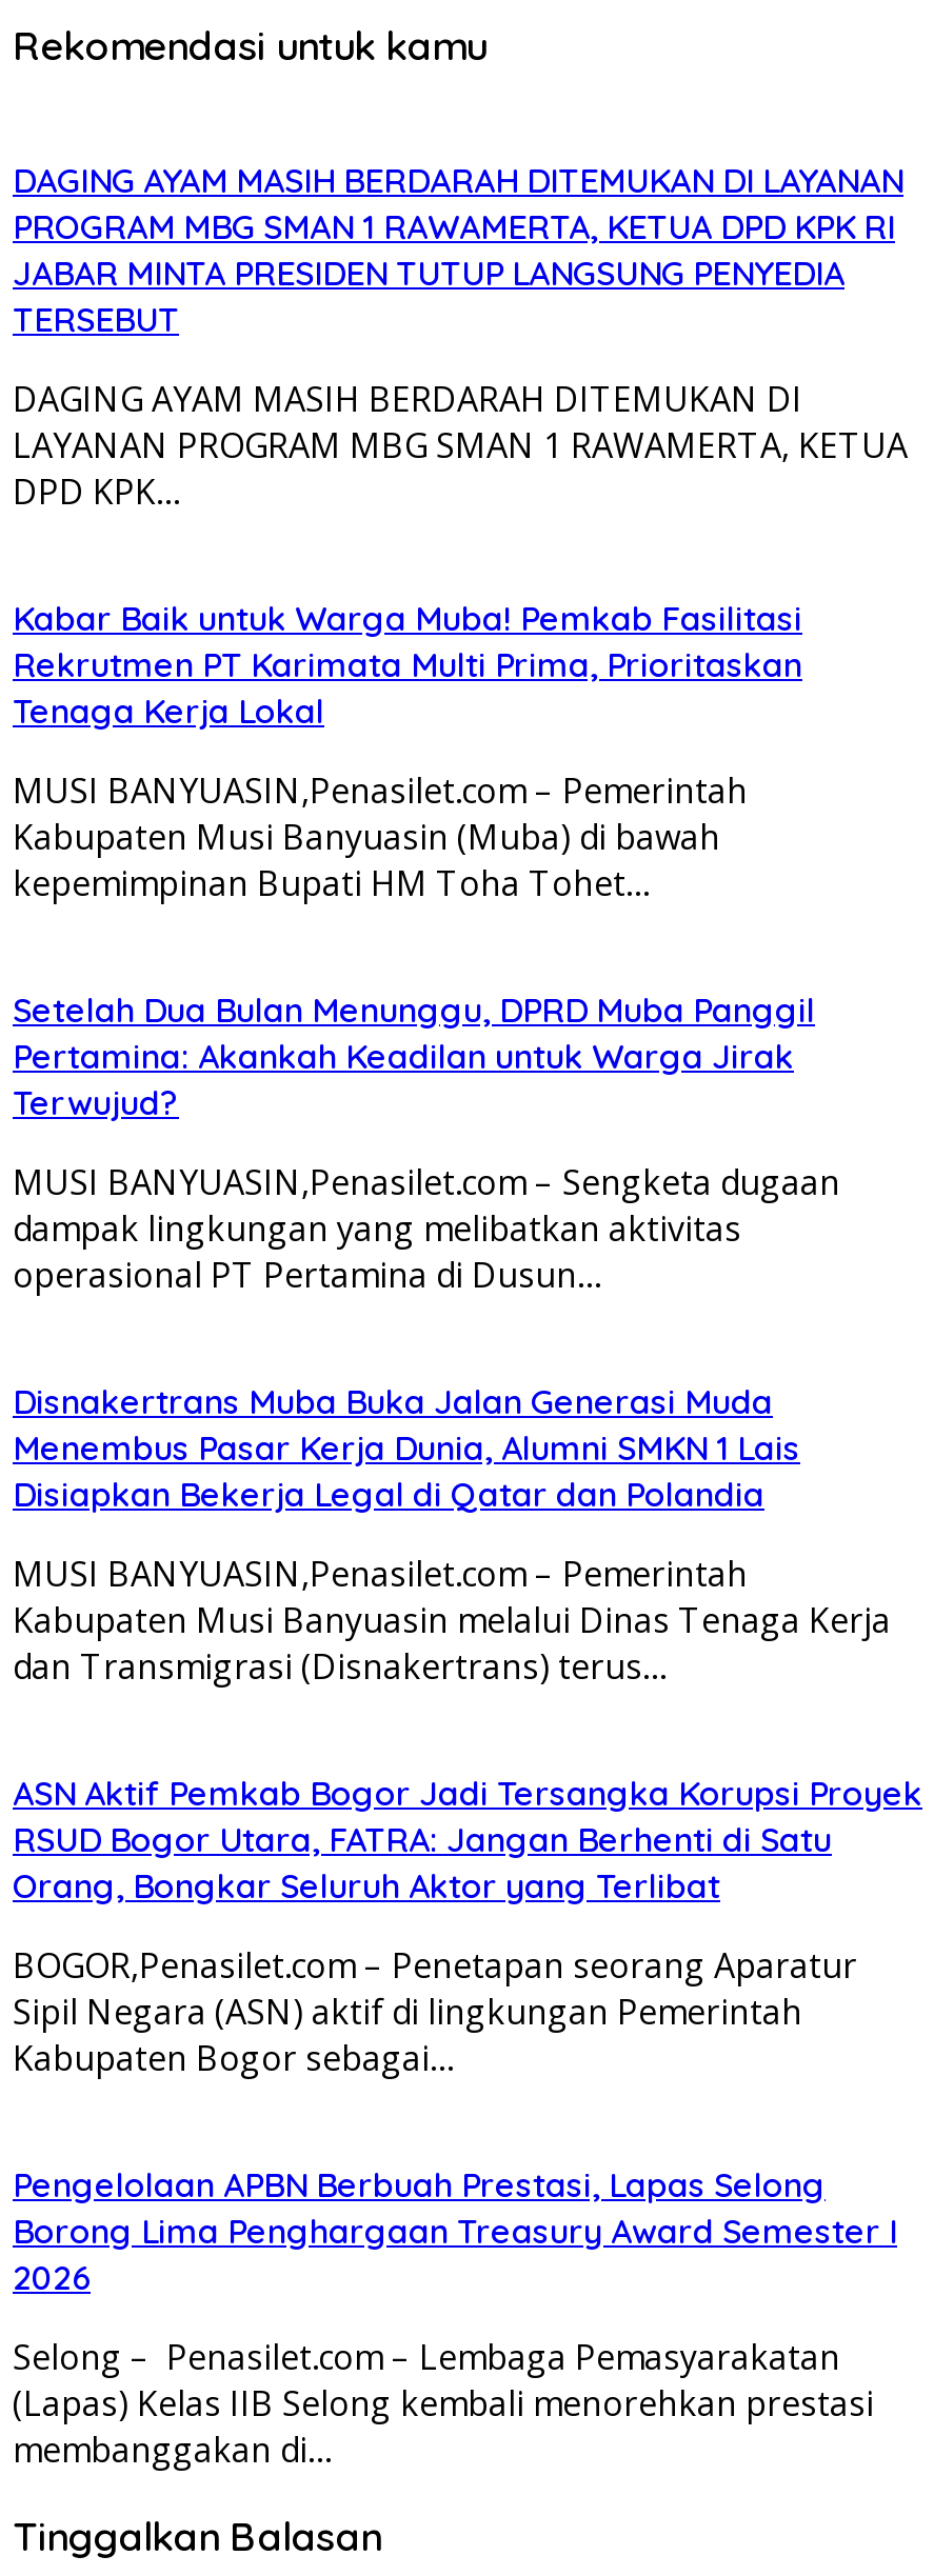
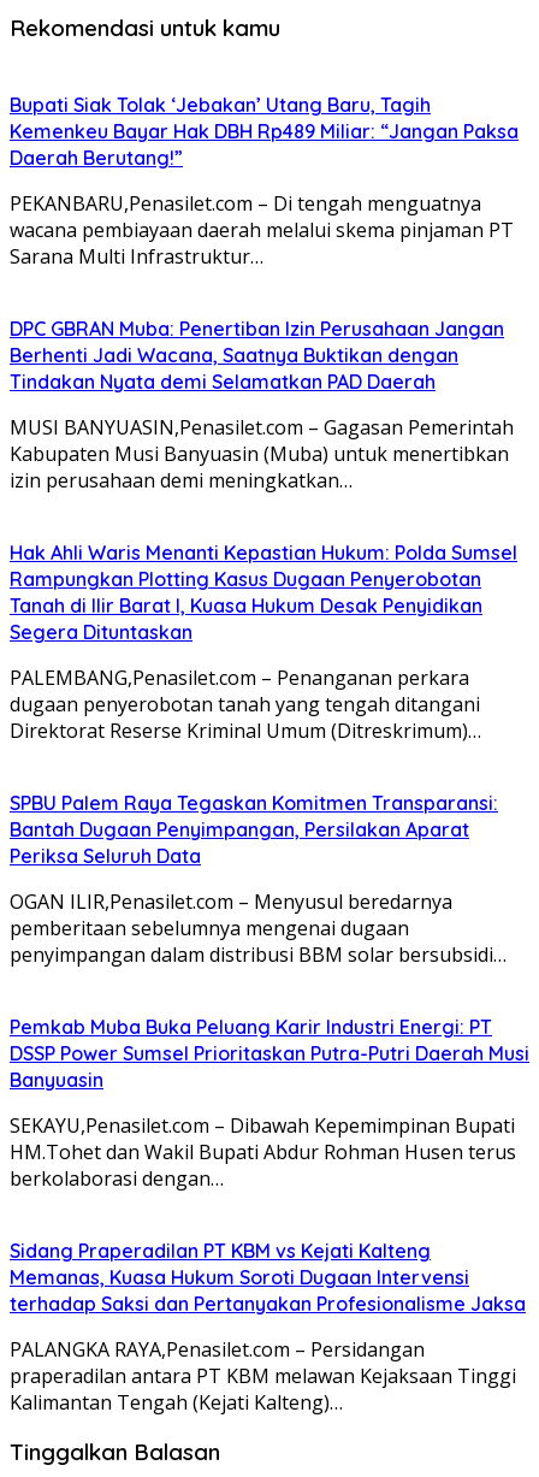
[13,158,903,339] DAGING AYAM MASIH BERDARAH DITEMUKAN DI LAYANAN | PROGRAM MBG SMAN 1 RAWAMERTA, KETUA DPD KPK RI | JABAR MINTA PRESIDEN TUTUP LANGSUNG PENYEDIA | TERSEBUT -> [10,92,519,169] Bupati Siak Tolak ‘Jebakan’ Utang Baru, Tagih | Kemenkeu Bayar Hak DBH Rp489 Miliar: “Jangan Paksa | Daerah Berutang!”
[13,375,908,514] DAGING AYAM MASIH BERDARAH DITEMUKAN DI | LAYANAN PROGRAM MBG SMAN 1 RAWAMERTA, KETUA | DPD KPK… -> [10,190,514,269] PEKANBARU,Penasilet.com – Di tengah menguatnya | wacana pembiayaan daerah melalui skema pinjaman PT | Sarana Multi Infrastruktur…
[13,596,802,731] Kabar Baik untuk Warga Muba! Pemkab Fasilitasi | Rekrutmen PT Karimata Multi Prima, Prioritaskan | Tenaga Kerja Lokal -> [10,316,504,393] DPC GBRAN Muba: Penertiban Izin Perusahaan Jangan | Berhenti Jadi Wacana, Saatnya Buktikan dengan | Tindakan Nyata demi Selamatkan PAD Daerah
[13,767,748,906] MUSI BANYUASIN,Penasilet.com – Pemerintah | Kabupaten Musi Banyuasin (Muba) di bawah | kepemimpinan Bupati HM Toha Tohet… -> [10,414,514,493] MUSI BANYUASIN,Penasilet.com – Gagasan Pemerintah | Kabupaten Musi Banyuasin (Muba) untuk menertibkan | izin perusahaan demi meningkatkan…
[13,988,815,1123] Setelah Dua Bulan Menunggu, DPRD Muba Panggil | Pertamina: Akankah Keadilan untuk Warga Jirak | Terwujud? -> [10,540,517,644] Hak Ahli Waris Menanti Kepastian Hukum: Polda Sumsel | Rampungkan Plotting Kasus Dugaan Penyerobotan | Tanah di Ilir Barat I, Kuasa Hukum Desak Penyidikan | Segera Dituntaskan
[13,1158,840,1297] MUSI BANYUASIN,Penasilet.com – Sengketa dugaan | dampak lingkungan yang melibatkan aktivitas | operasional PT Pertamina di Dusun… -> [10,664,481,744] PALEMBANG,Penasilet.com – Penanganan perkara | dugaan penyerobotan tanah yang tengah ditangani | Direktorat Reserse Kriminal Umum (Ditreskrimum)…
[13,1379,800,1514] Disnakertrans Muba Buka Jalan Generasi Muda | Menembus Pasar Kerja Dunia, Alumni SMKN 1 Lais | Disiapkan Bekerja Legal di Qatar dan Polandia -> [10,791,498,868] SPBU Palem Raya Tegaskan Komitmen Transparansi: | Bantah Dugaan Penyimpangan, Persilakan Aparat | Periksa Seluruh Data
[13,1550,891,1689] MUSI BANYUASIN,Penasilet.com – Pemerintah | Kabupaten Musi Banyuasin melalui Dinas Tenaga Kerja | dan Transmigrasi (Disnakertrans) terus… -> [10,888,507,967] OGAN ILIR,Penasilet.com – Menyusul beredarnya | pemberitaan sebelumnya mengenai dugaan | penyimpangan dalam distribusi BBM solar bersubsidi…
[13,1771,922,1906] ASN Aktif Pemkab Bogor Jadi Tersangka Korupsi Proyek | RSUD Bogor Utara, FATRA: Jangan Berhenti di Satu | Orang, Bongkar Seluruh Aktor yang Terlibat -> [10,1014,529,1091] Pemkab Muba Buka Peluang Karir Industri Energi: PT | DSSP Power Sumsel Prioritaskan Putra-Putri Daerah Musi | Banyuasin
[13,1942,857,2081] BOGOR,Penasilet.com – Penetapan seorang Aparatur | Sipil Negara (ASN) aktif di lingkungan Pemerintah | Kabupaten Bogor sebagai… -> [10,1112,516,1191] SEKAYU,Penasilet.com – Dibawah Kepemimpinan Bupati | HM.Tohet dan Wakil Bupati Abdur Rohman Husen terus | berkolaborasi dengan…
[13,2163,897,2297] Pengelolaan APBN Berbuah Prestasi, Lapas Selong | Borong Lima Penghargaan Treasury Award Semester I | 2026 -> [10,1238,526,1315] Sidang Praperadilan PT KBM vs Kejati Kalteng | Memanas, Kuasa Hukum Soroti Dugaan Intervensi | terhadap Saksi dan Pertanyakan Profesionalisme Jaksa
[13,2333,874,2472] Selong – Penasilet.com – Lembaga Pemasyarakatan | (Lapas) Kelas IIB Selong kembali menorehkan prestasi | membanggakan di… -> [10,1336,516,1415] PALANGKA RAYA,Penasilet.com – Persidangan | praperadilan antara PT KBM melawan Kejaksaan Tinggi | Kalimantan Tengah (Kejati Kalteng)…

